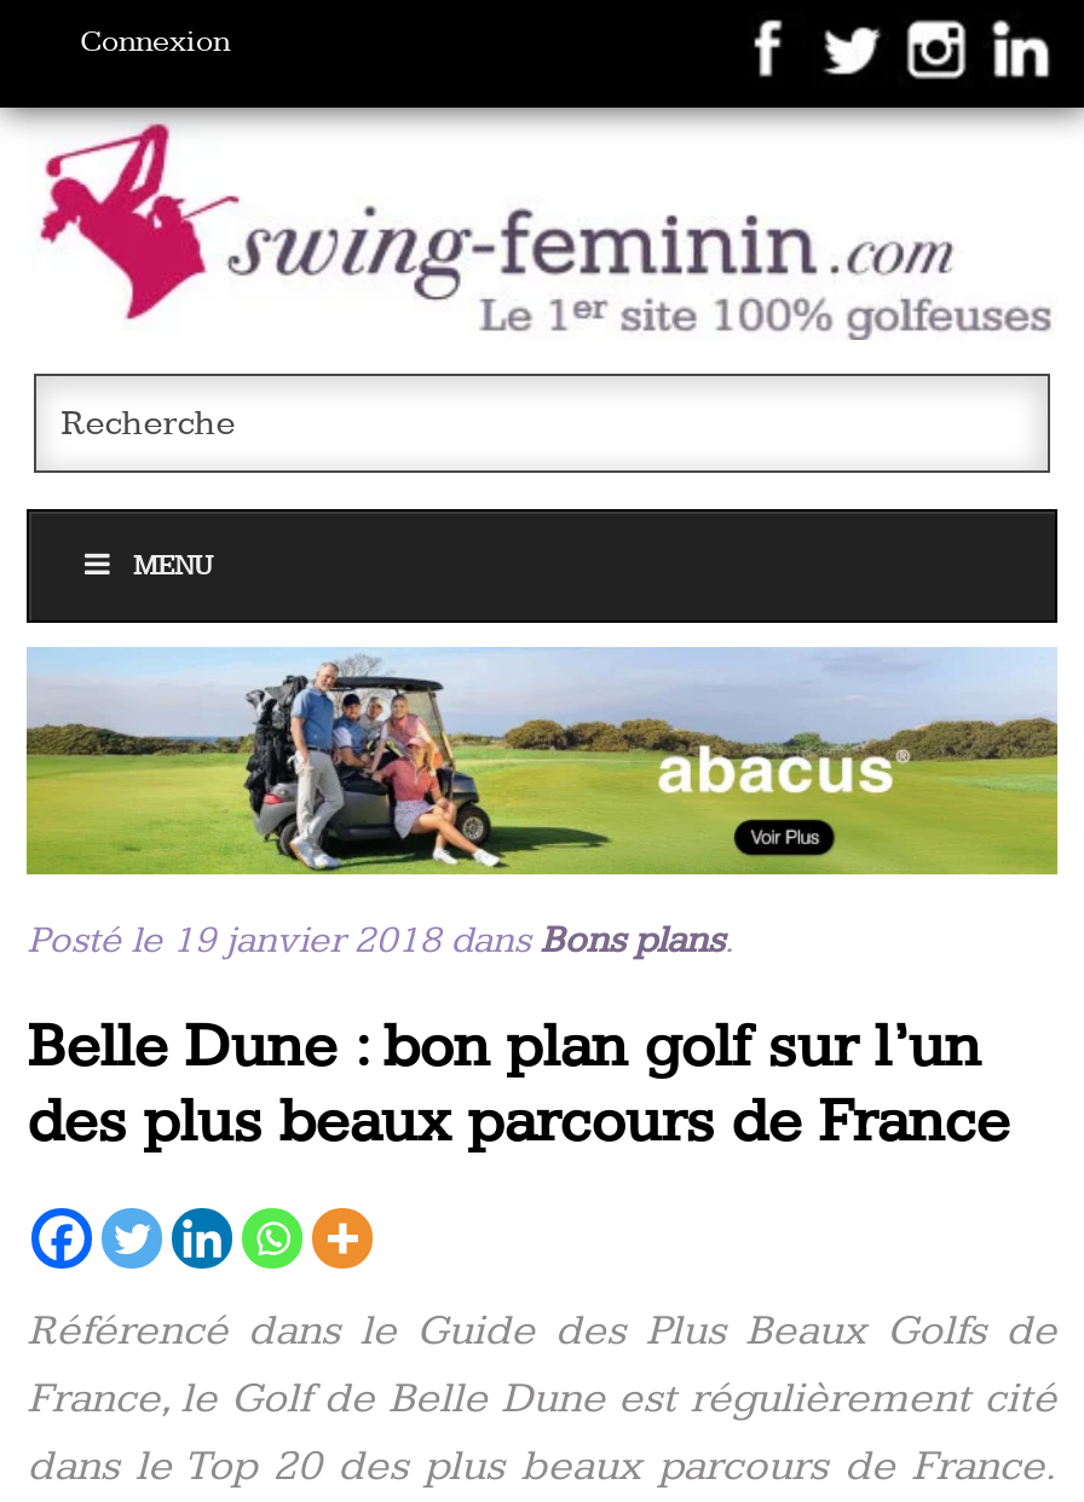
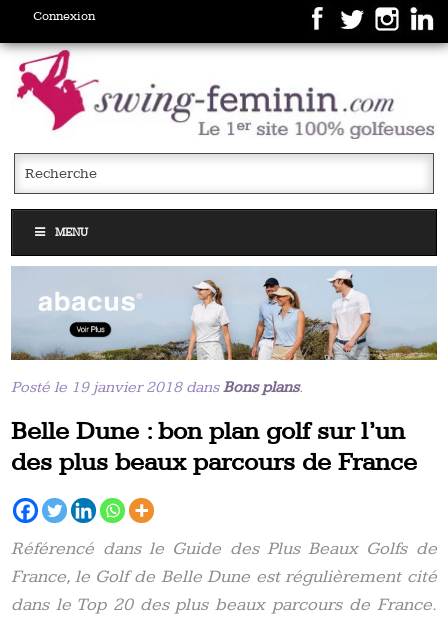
[24,654,1060,877] [image] -> [11,268,437,361] [image]

